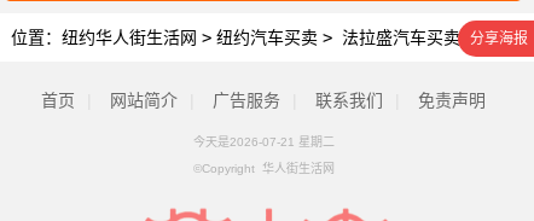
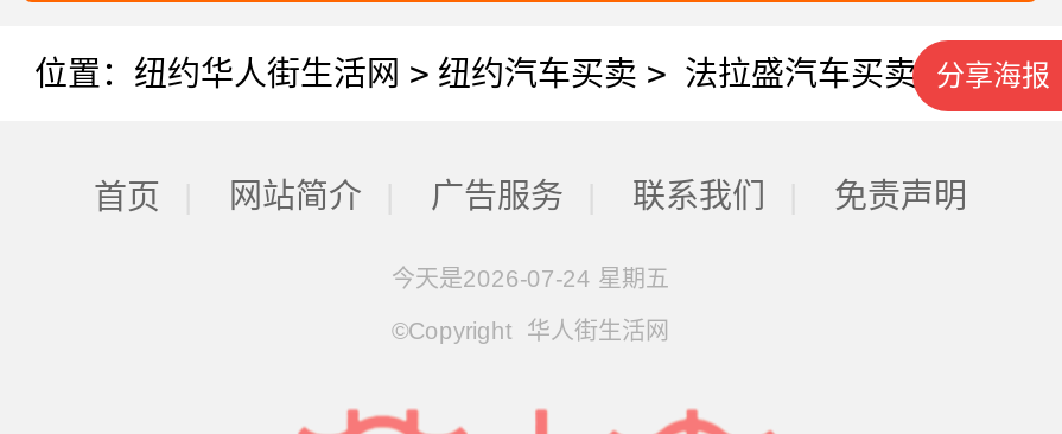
[193,135,334,148] 今天是2026-07-21 星期二 -> [392,265,669,291] 今天是2026-07-24 星期五

